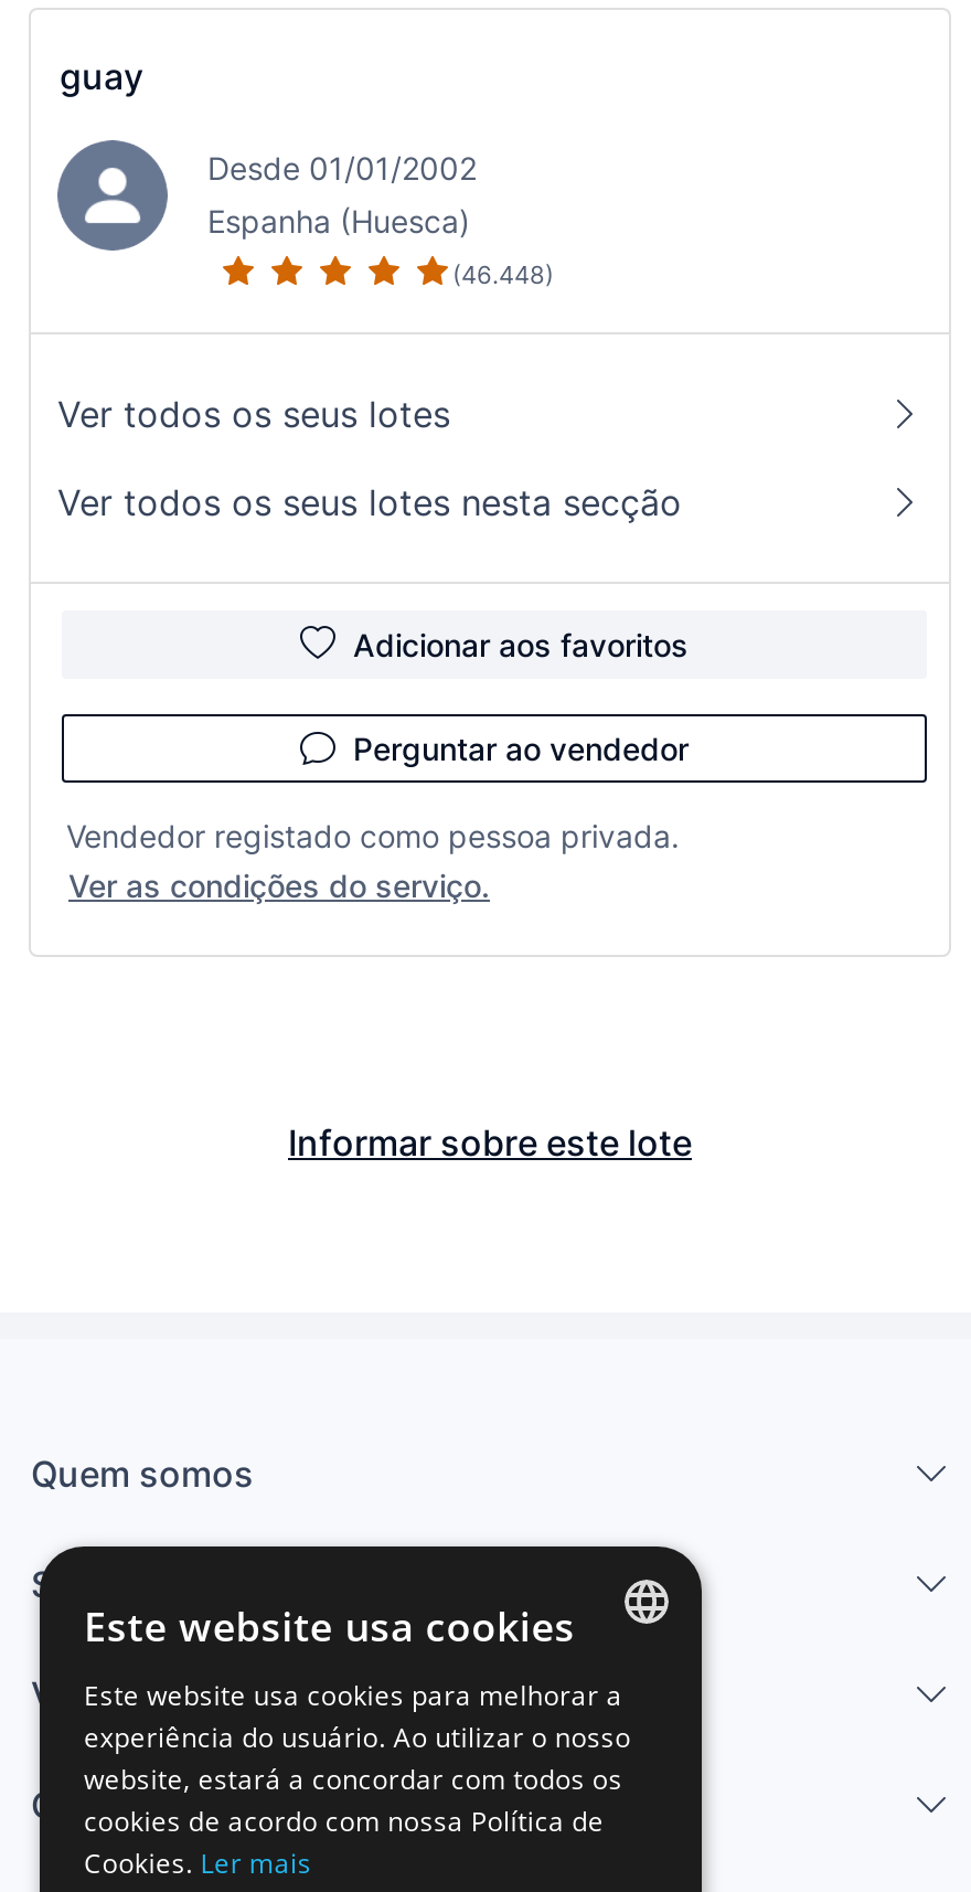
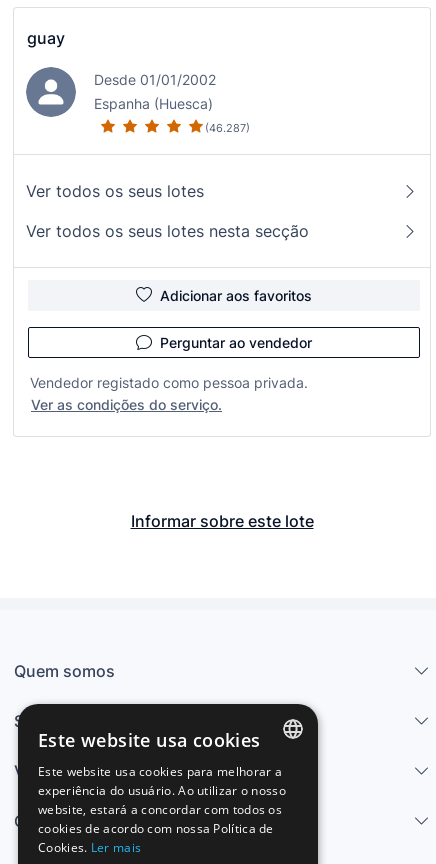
[452,259,554,290] (46.448) -> [205,121,250,135] (46.287)

